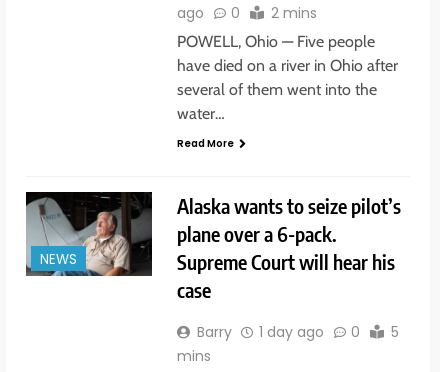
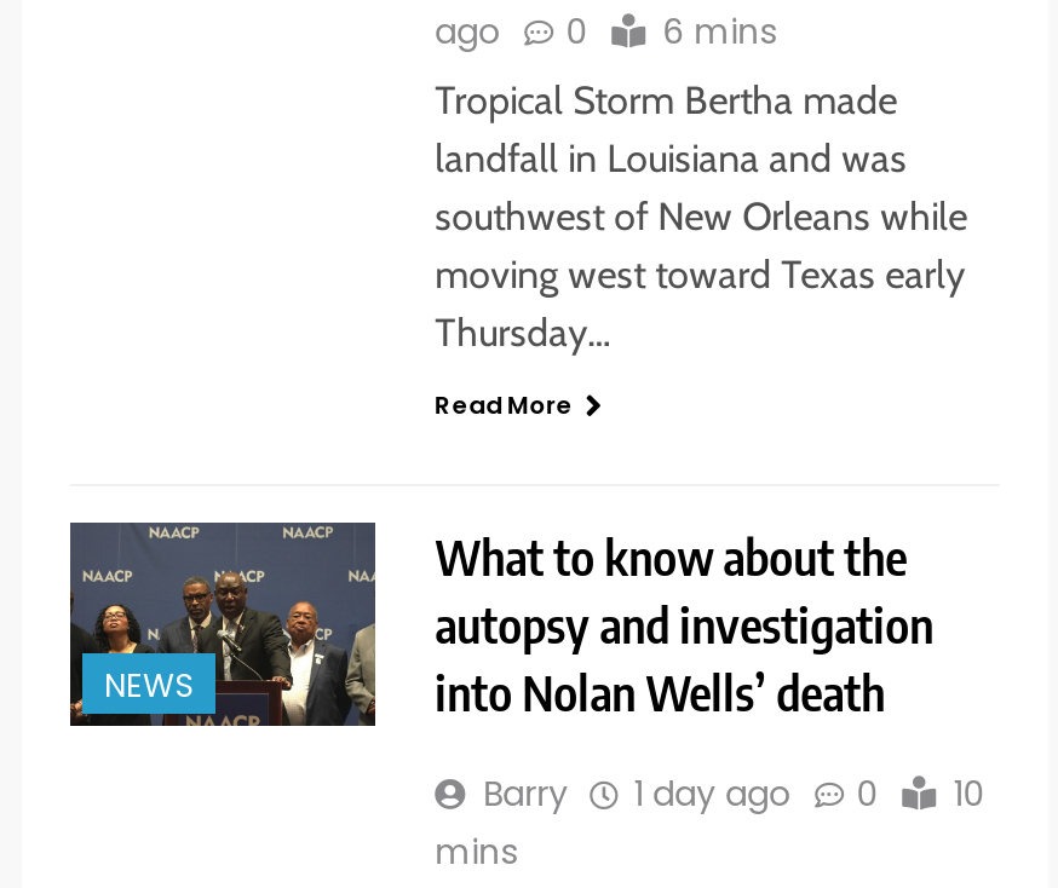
[177,3,398,123] 2 mins | POWELL, Ohio — Five people | have died on a river in Ohio after | several of them went into the | water… -> [435,7,967,356] 6 mins | Tropical Storm Bertha made | landfall in Louisiana and was | southwest of New Orleans while | moving west toward Texas early | Thursday…
moved [177,136,234,151] -> [435,387,573,423]: Read More
[26,191,401,302] [image] | Alaska wants to seize pilot’s | plane over a 6-pack. | Supreme Court will hear his | case -> [68,520,934,728] [image] | What to know about the | autopsy and investigation | into Nolan Wells’ death
moved [40,250,77,269] -> [104,662,194,708]: NEWS
[197,322,399,342] Barry 1 day ago 0 5 -> [483,770,984,818] Barry 1 day ago 0 10

